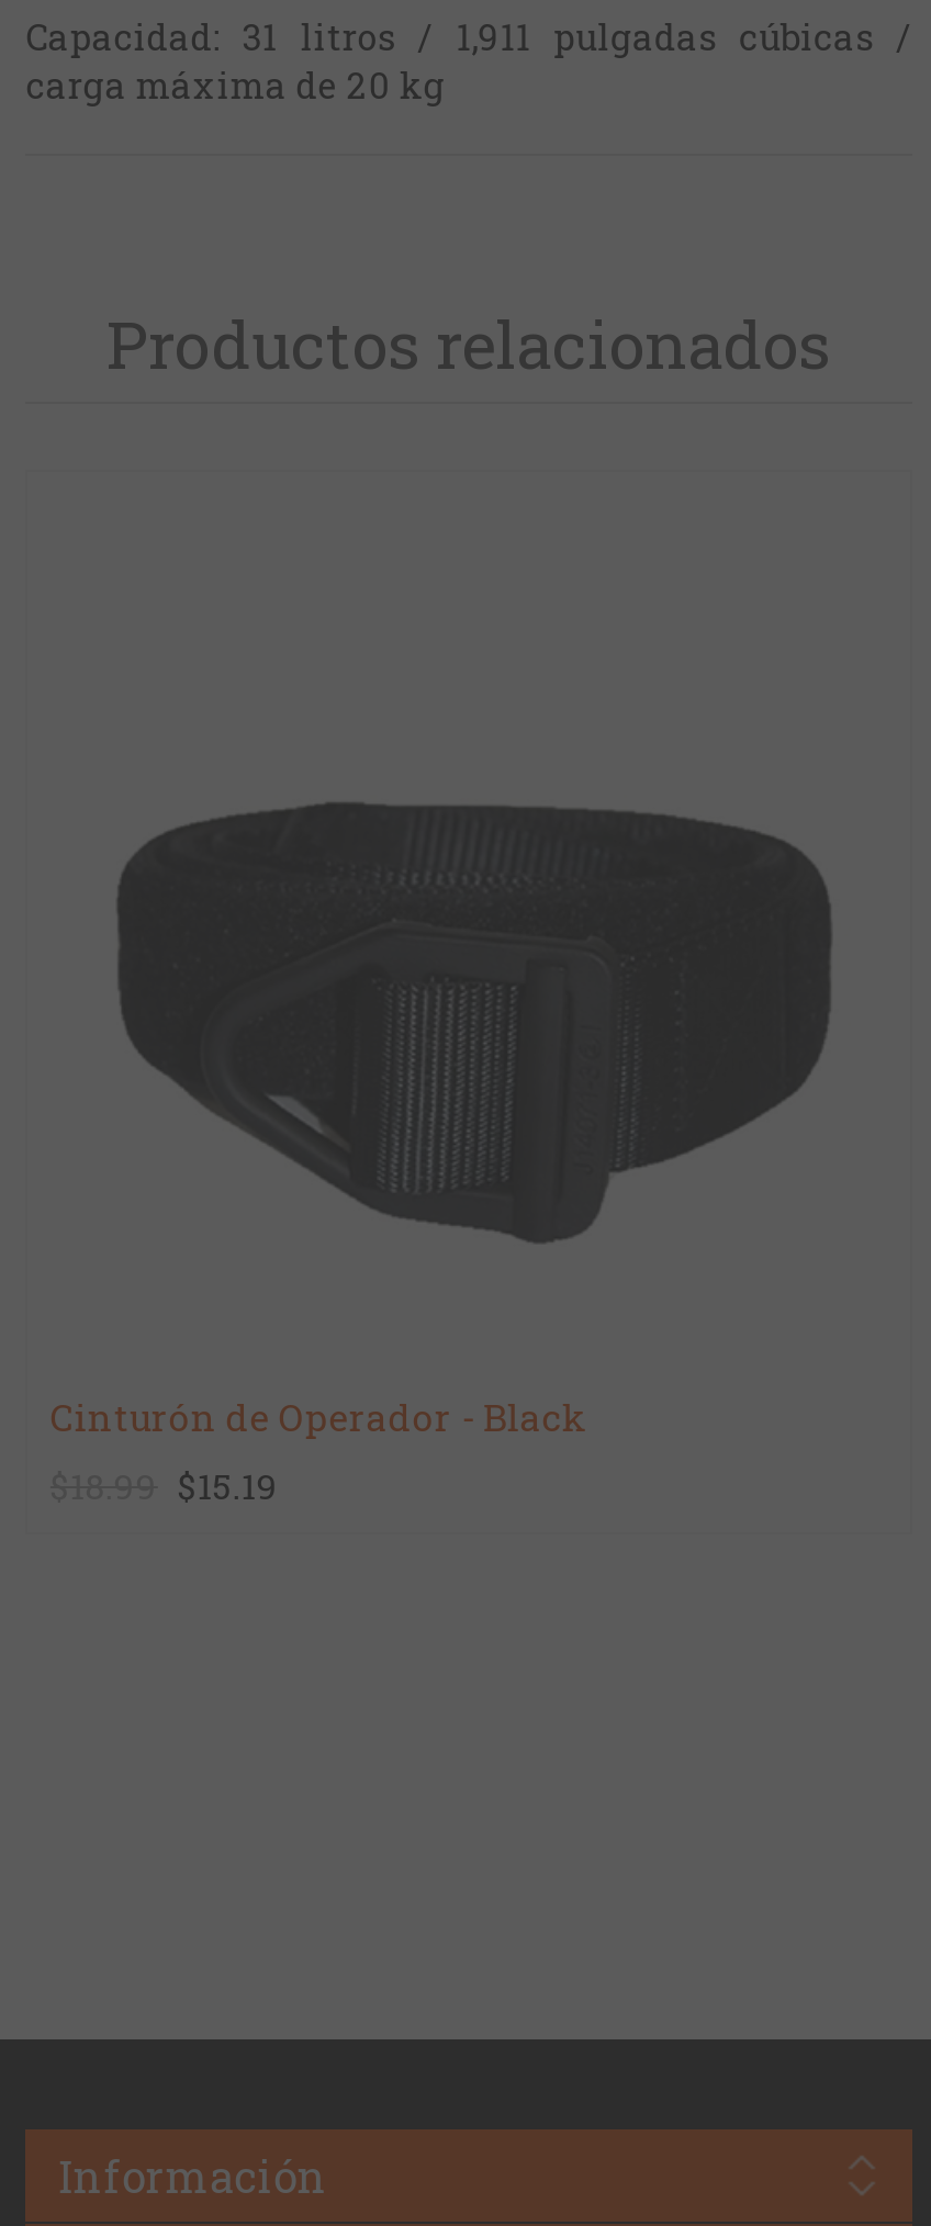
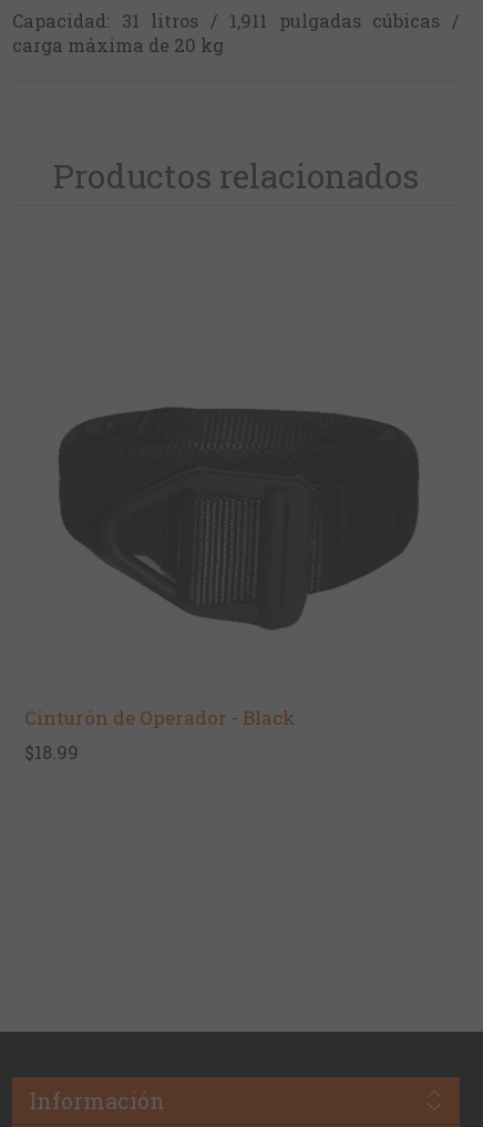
[50,1462,279,1508] $18.99 $15.19 -> [25,740,79,763] $18.99

